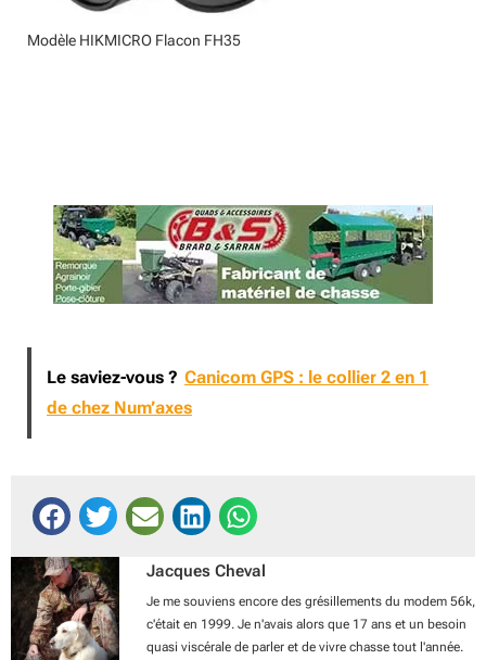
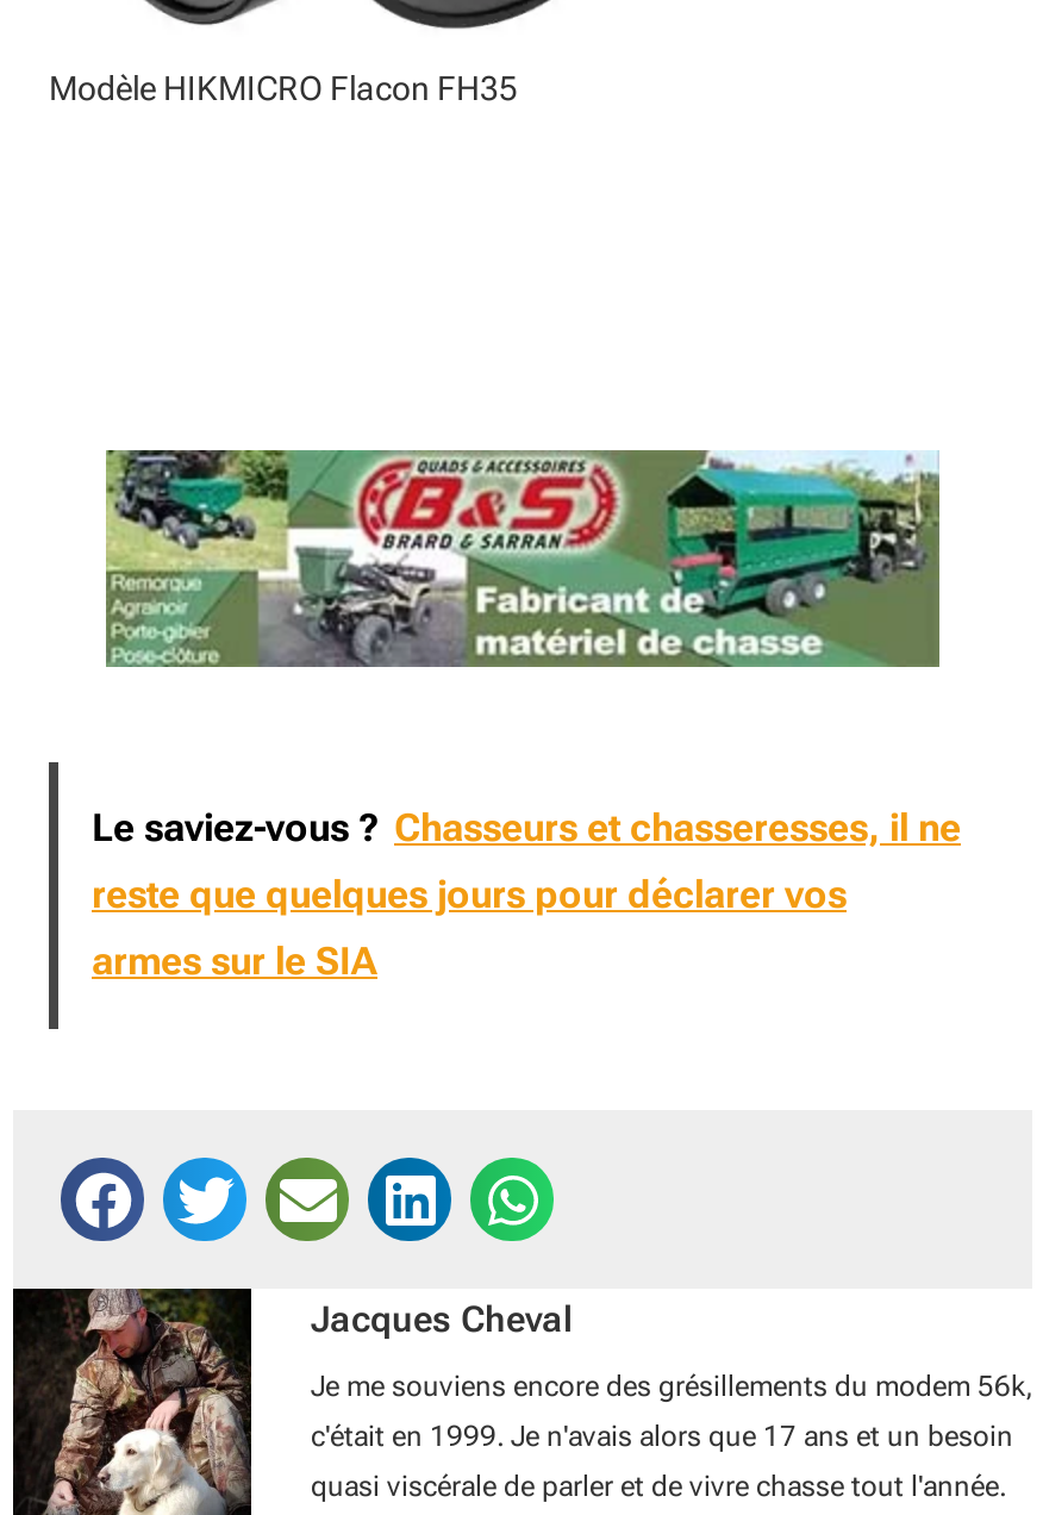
[47,367,429,418] Le saviez-vous ? Canicom GPS : le collier 2 en 1 | de chez Num’axes -> [92,806,961,985] Le saviez-vous ? Chasseurs et chasseresses, il ne | reste que quelques jours pour déclarer vos | armes sur le SIA

